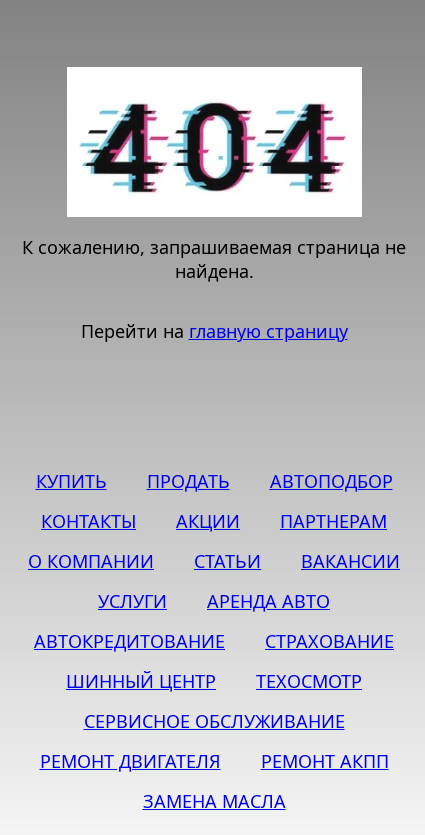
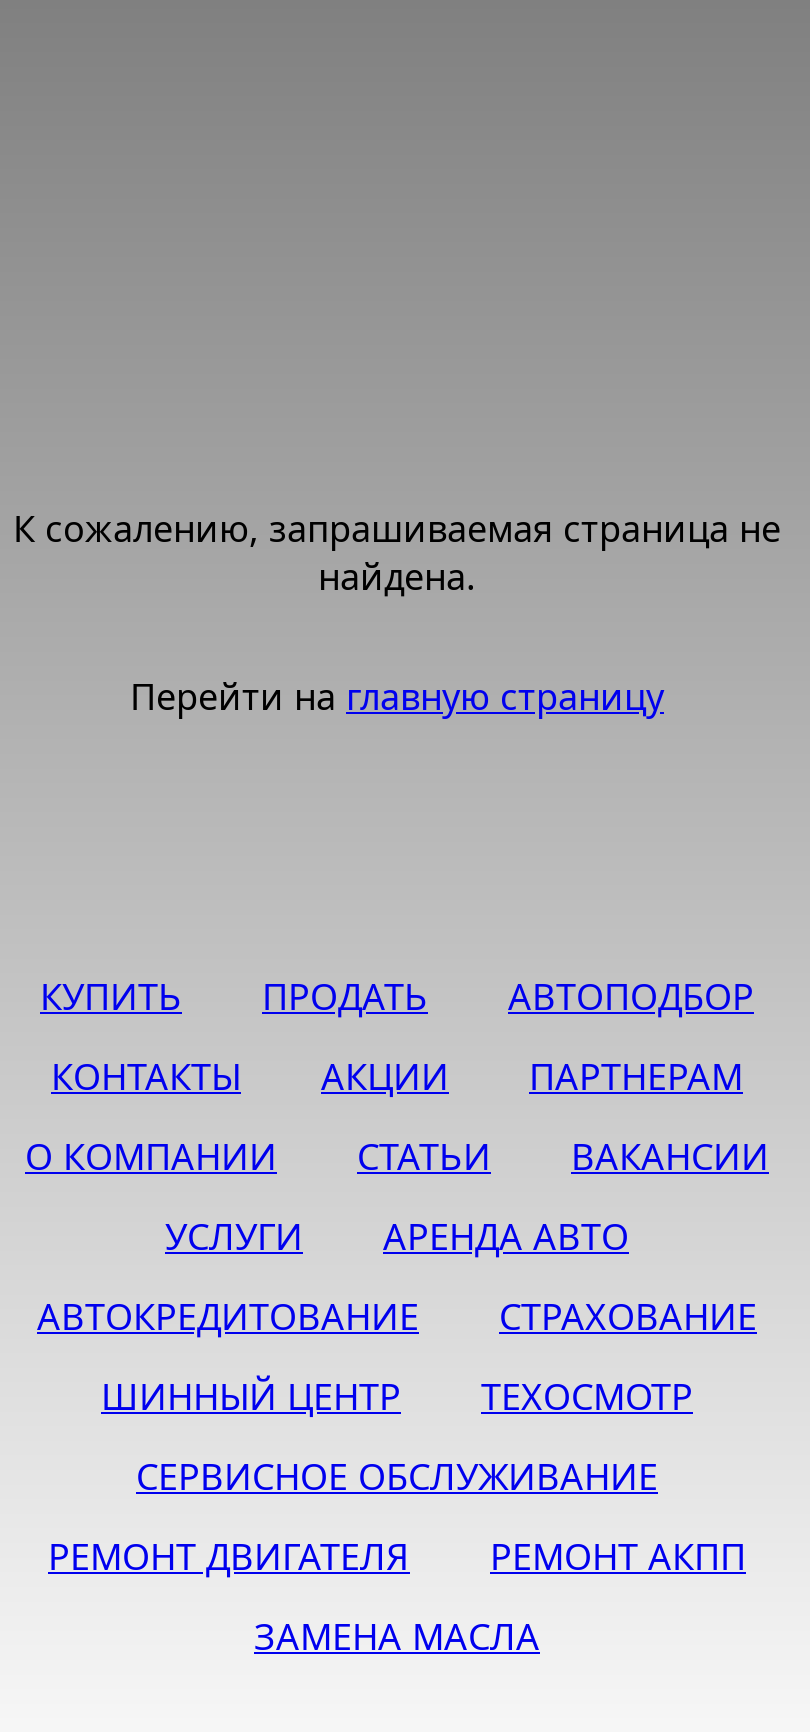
[66,66,363,218] [image] -> none

